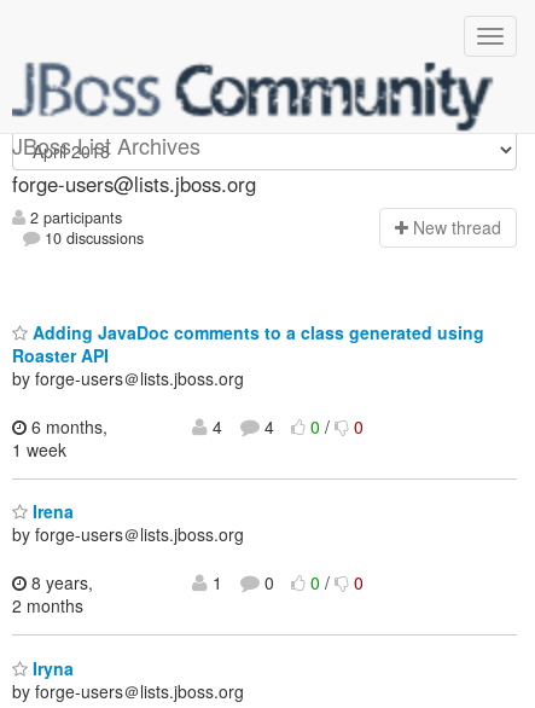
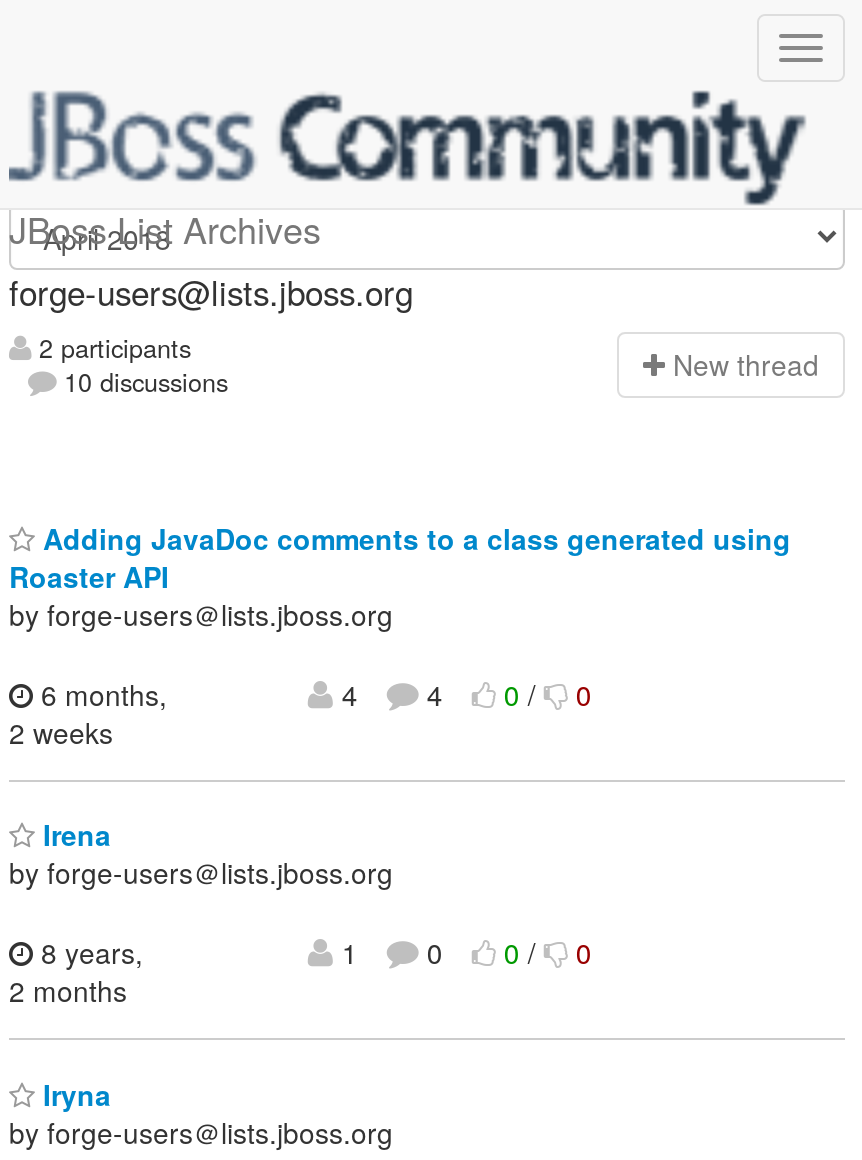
[12,437,66,461] 1 week -> [9,712,113,752] 2 weeks

